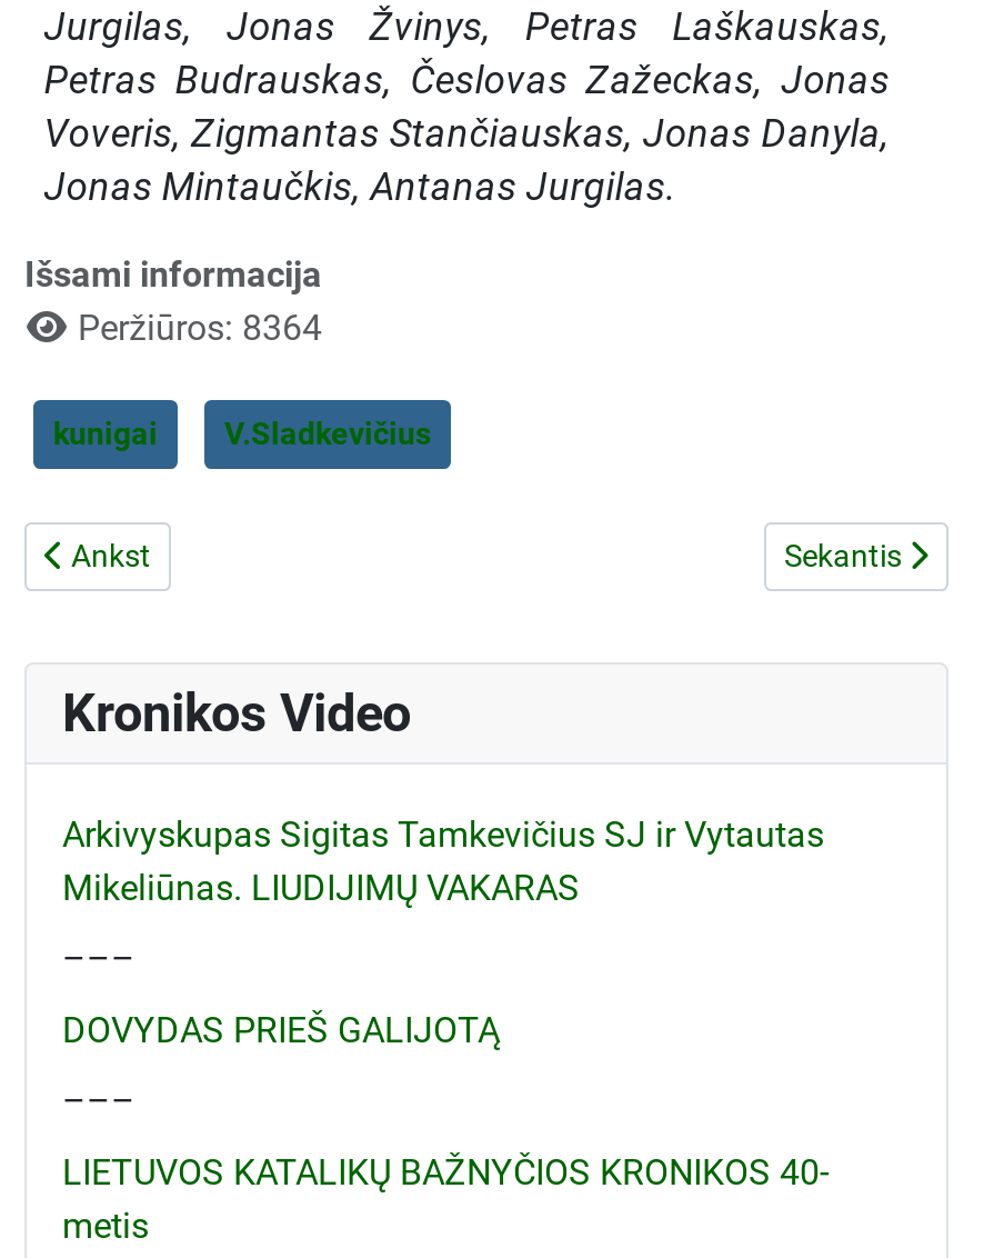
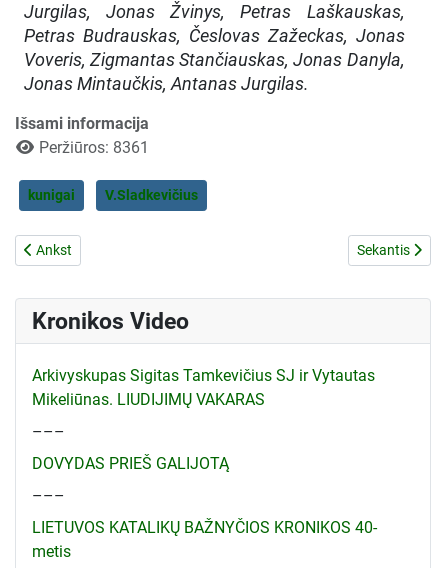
[78,306,322,349] Peržiūros: 8364 -> [39,138,149,157] Peržiūros: 8361

